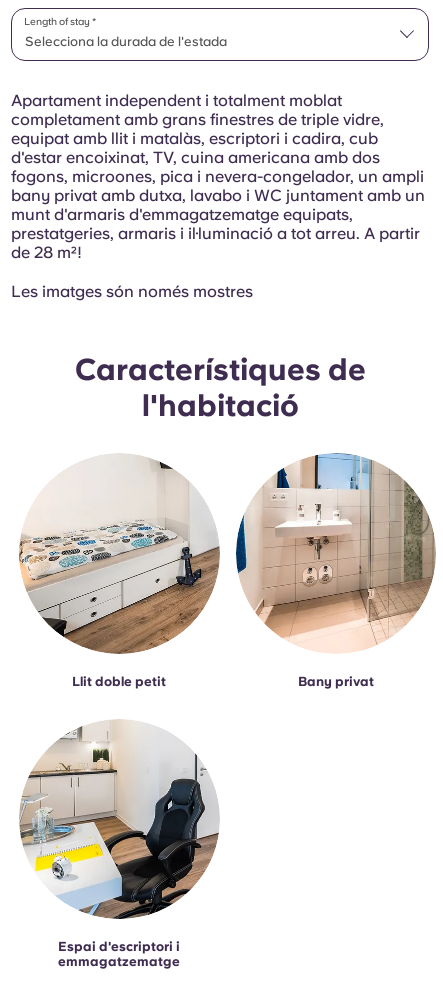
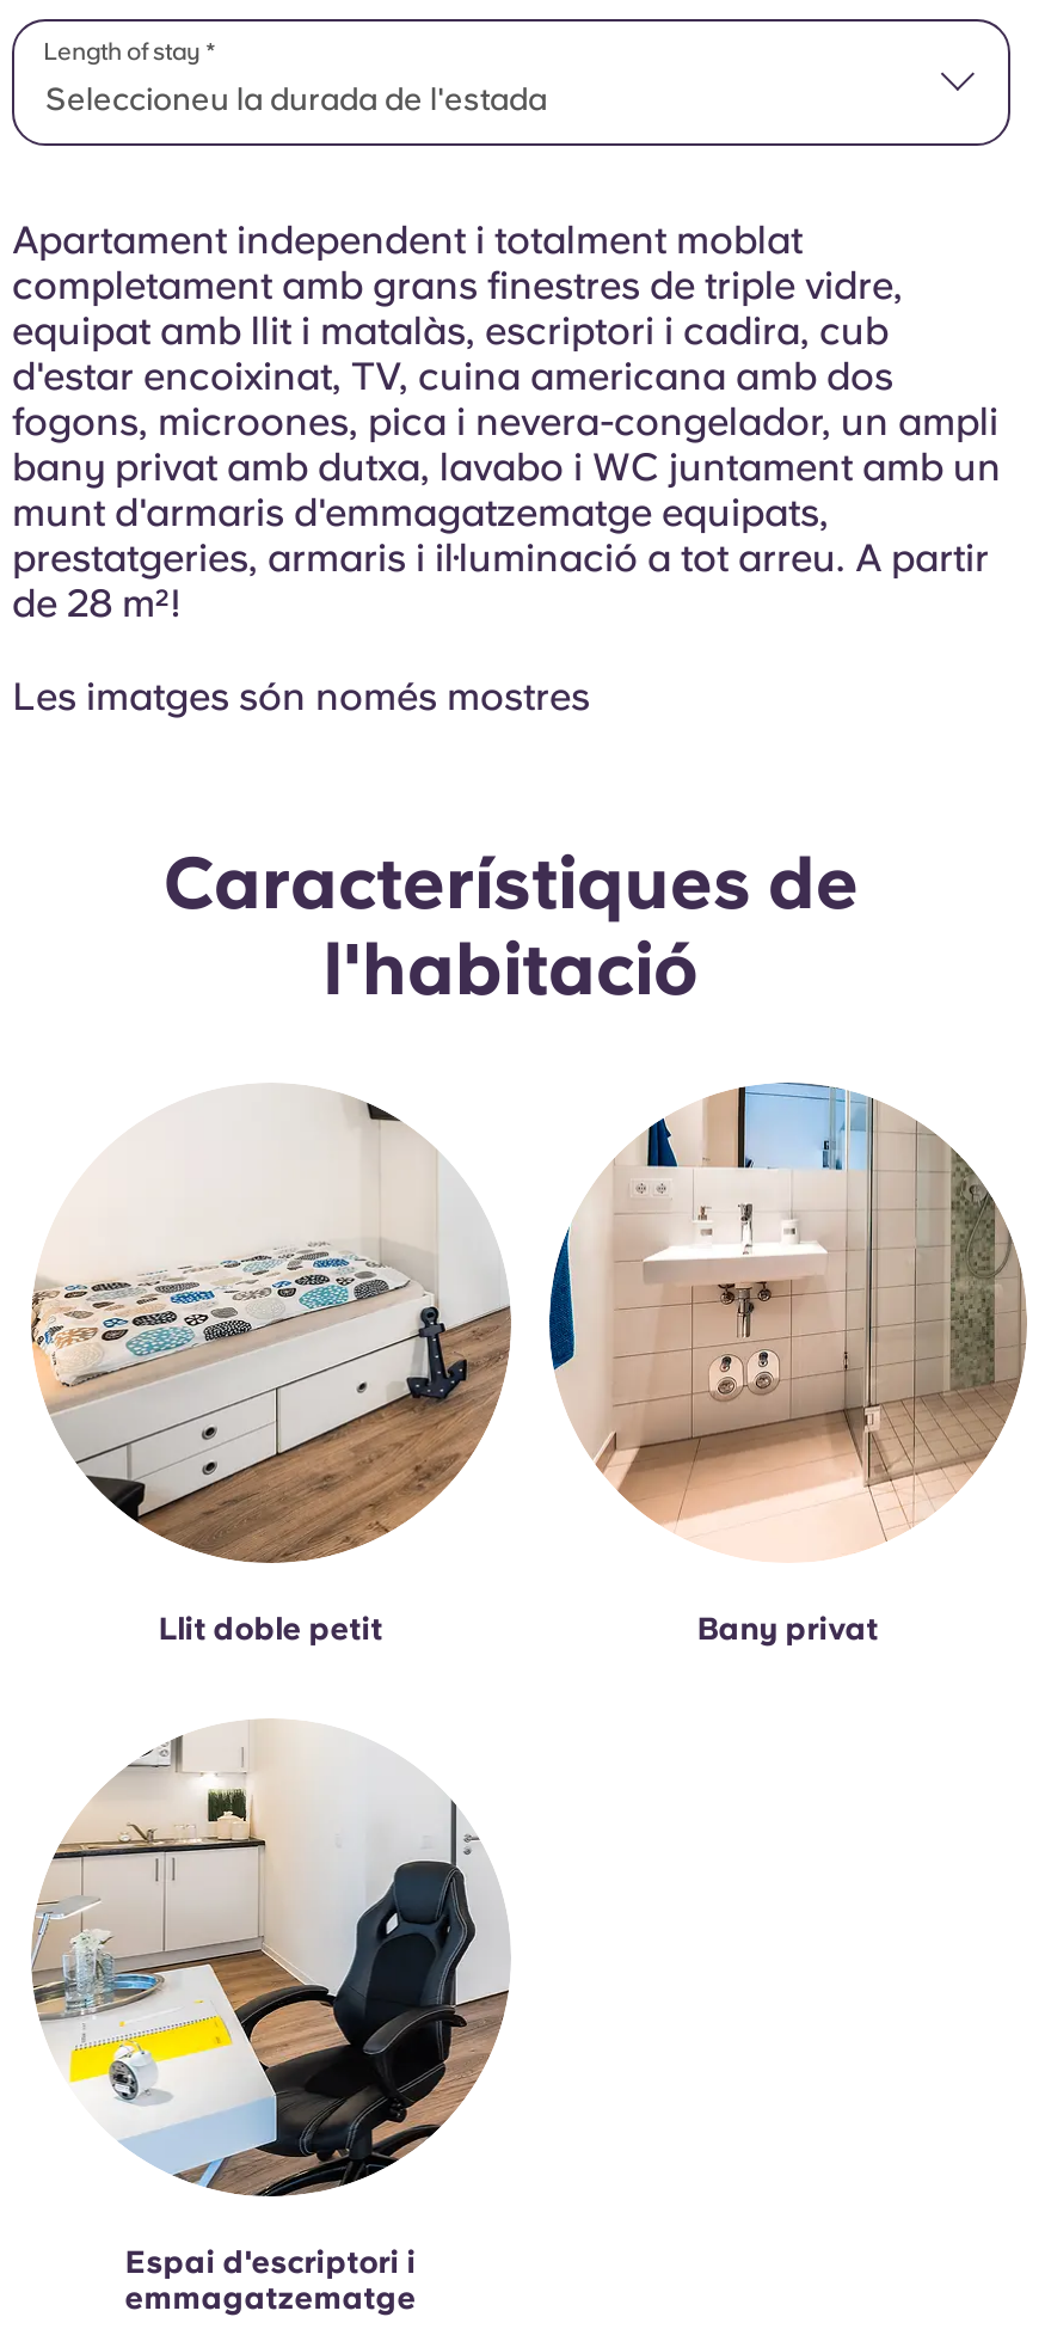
[25,34,227,49] Selecciona la durada de l'estada -> [45,81,547,117] Seleccioneu la durada de l'estada

